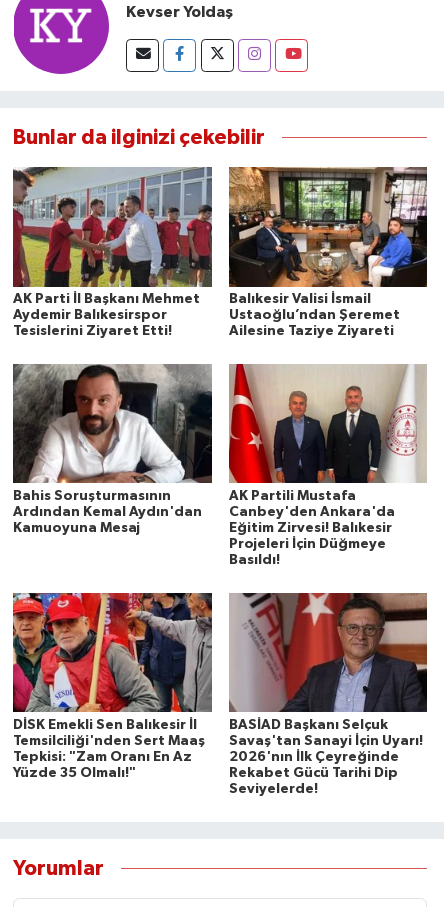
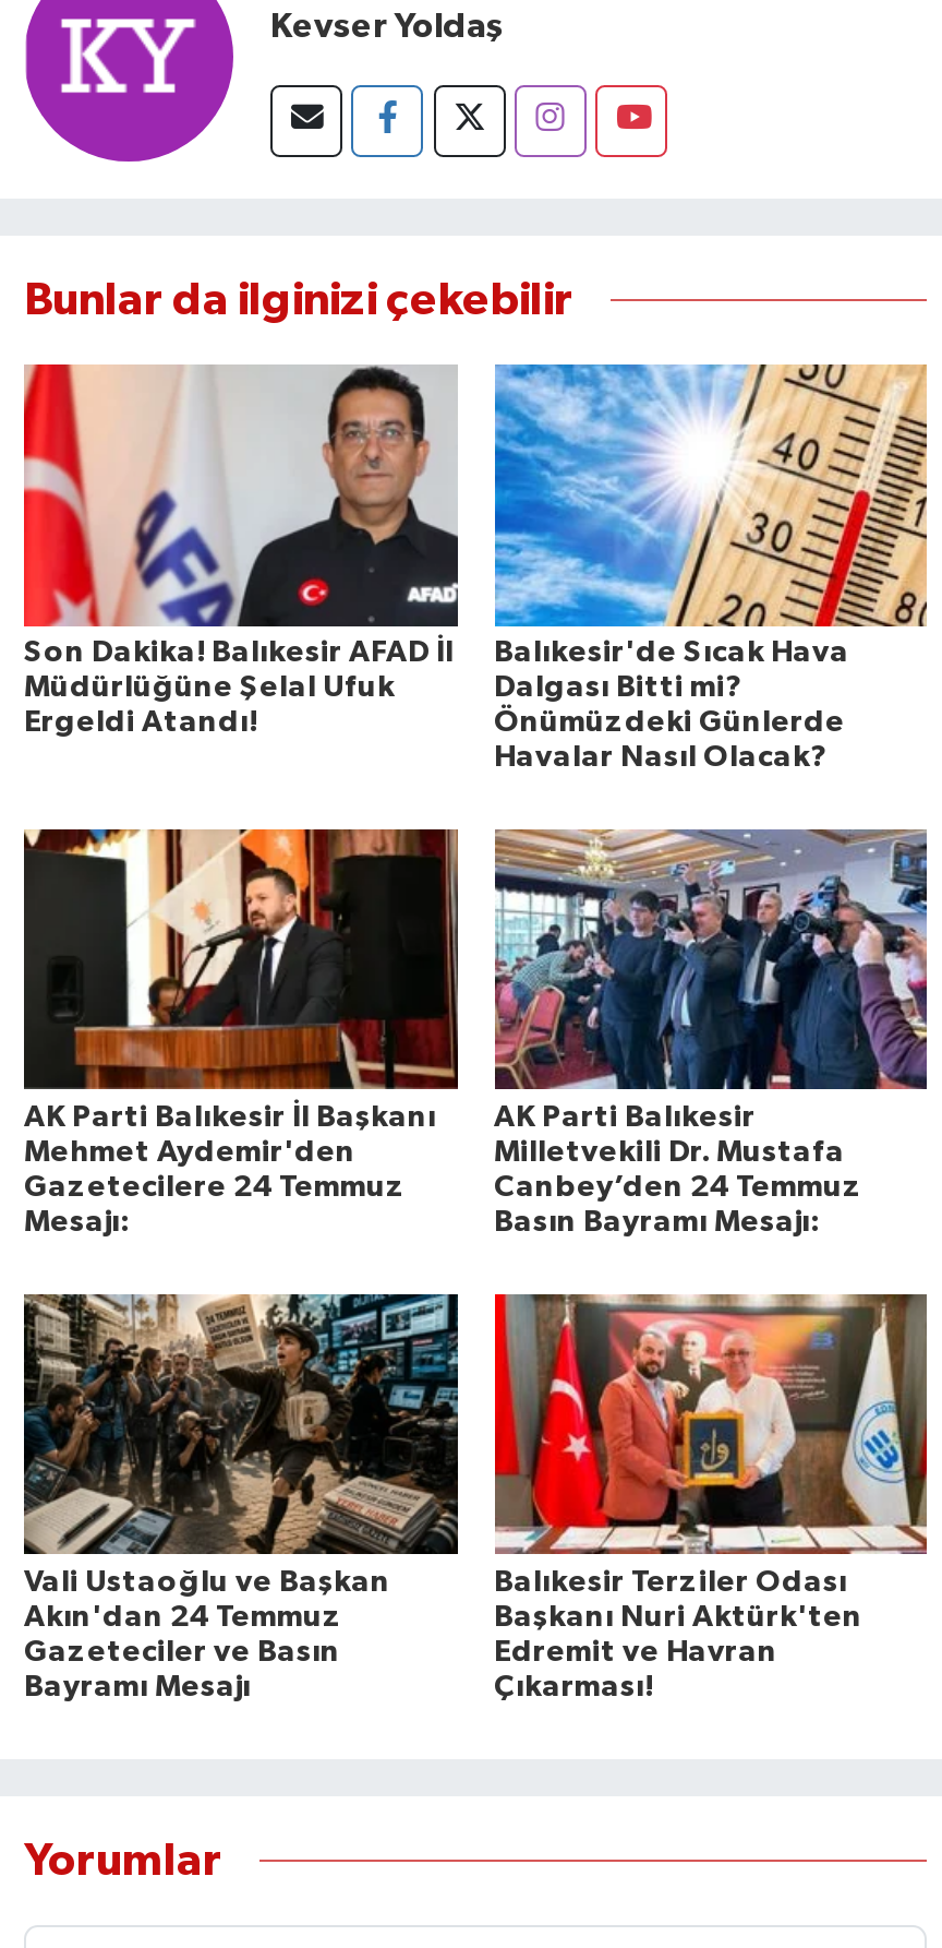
[12,166,213,338] [image] | AK Parti İl Başkanı Mehmet | Aydemir Balıkesirspor | Tesislerini Ziyaret Etti! -> [22,362,458,737] [image] | Son Dakika! Balıkesir AFAD İl | Müdürlüğüne Şelal Ufuk | Ergeldi Atandı!
[228,166,428,338] [image] | Balıkesir Valisi İsmail | Ustaoğlu’ndan Şeremet | Ailesine Taziye Ziyareti -> [493,362,929,772] [image] | Balıkesir'de Sıcak Hava | Dalgası Bitti mi? | Önümüzdeki Günlerde | Havalar Nasıl Olacak?
[12,363,213,535] [image] | Bahis Soruşturmasının | Ardından Kemal Aydın'dan | Kamuoyuna Mesaj -> [24,794,460,1237] [image] | AK Parti Balıkesir İl Başkanı | Mehmet Aydemir'den | Gazetecilere 24 Temmuz | Mesajı:
[228,363,427,567] [image] | AK Partili Mustafa | Canbey'den Ankara'da | Eğitim Zirvesi! Balıkesir | Projeleri İçin Düğmeye | Basıldı! -> [494,794,929,1237] [image] | AK Parti Balıkesir | Milletvekili Dr. Mustafa | Canbey’den 24 Temmuz | Basın Bayramı Mesajı:
[12,592,213,779] [image] | DİSK Emekli Sen Balıkesir İl | Temsilciliği'nden Sert Maaş | Tepkisi: "Zam Oranı En Az | Yüzde 35 Olmalı!" -> [22,1292,458,1701] [image] | Vali Ustaoğlu ve Başkan | Akın'dan 24 Temmuz | Gazeteciler ve Basın | Bayramı Mesajı
[228,592,428,795] [image] | BASİAD Başkanı Selçuk | Savaş'tan Sanayi İçin Uyarı! | 2026'nın İlk Çeyreğinde | Rekabet Gücü Tarihi Dip | Seviyelerde! -> [493,1292,929,1701] [image] | Balıkesir Terziler Odası | Başkanı Nuri Aktürk'ten | Edremit ve Havran | Çıkarması!

